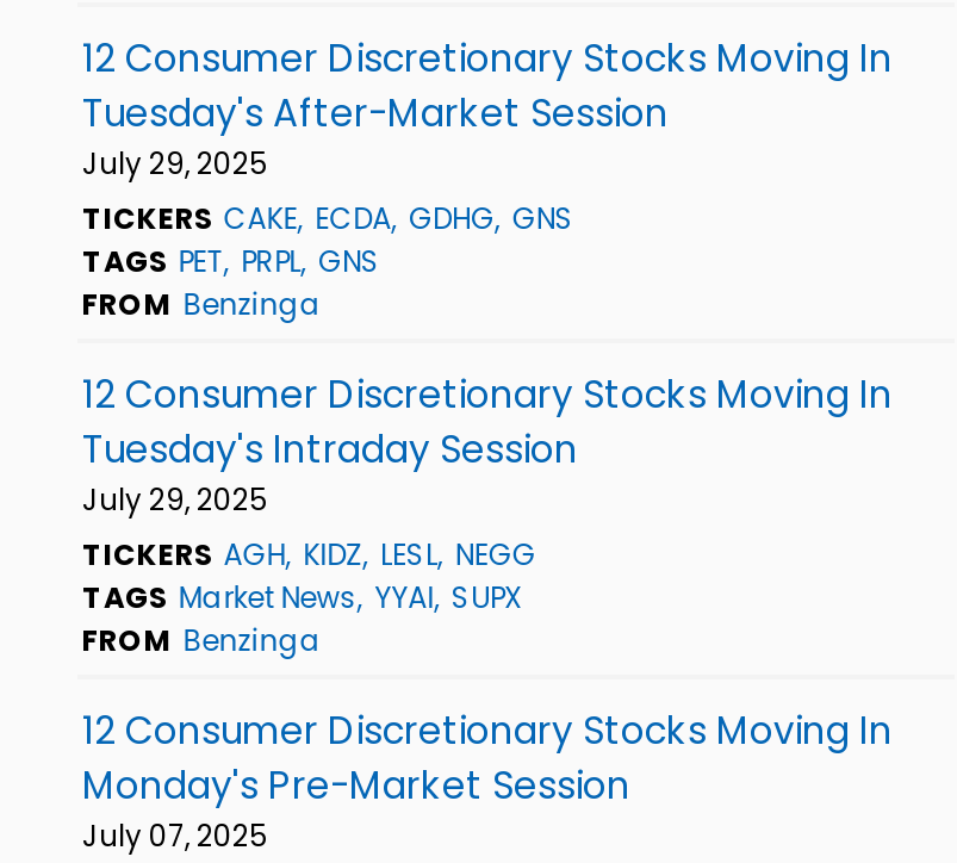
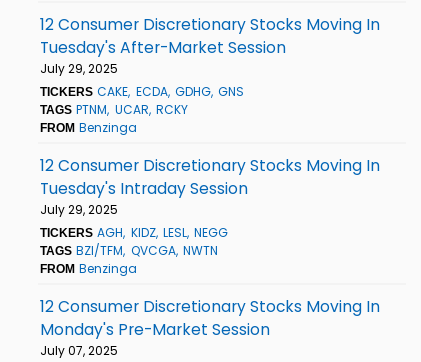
[82,240,380,281] TAGS PET PRPL GNS -> [40,101,188,118] TAGS PTNM UCAR RCKY
[82,576,521,617] TAGS Market News YYAI SUPX -> [40,242,218,259] TAGS BZI/TFM QVCGA NWTN

